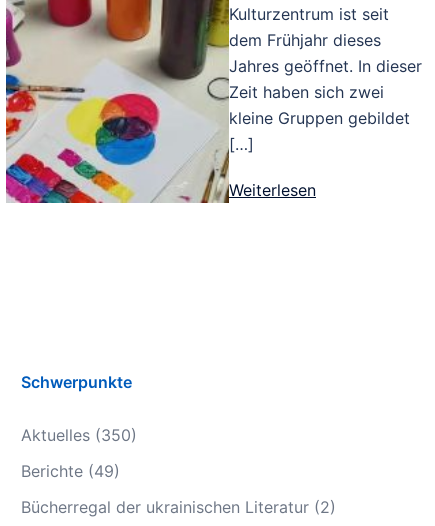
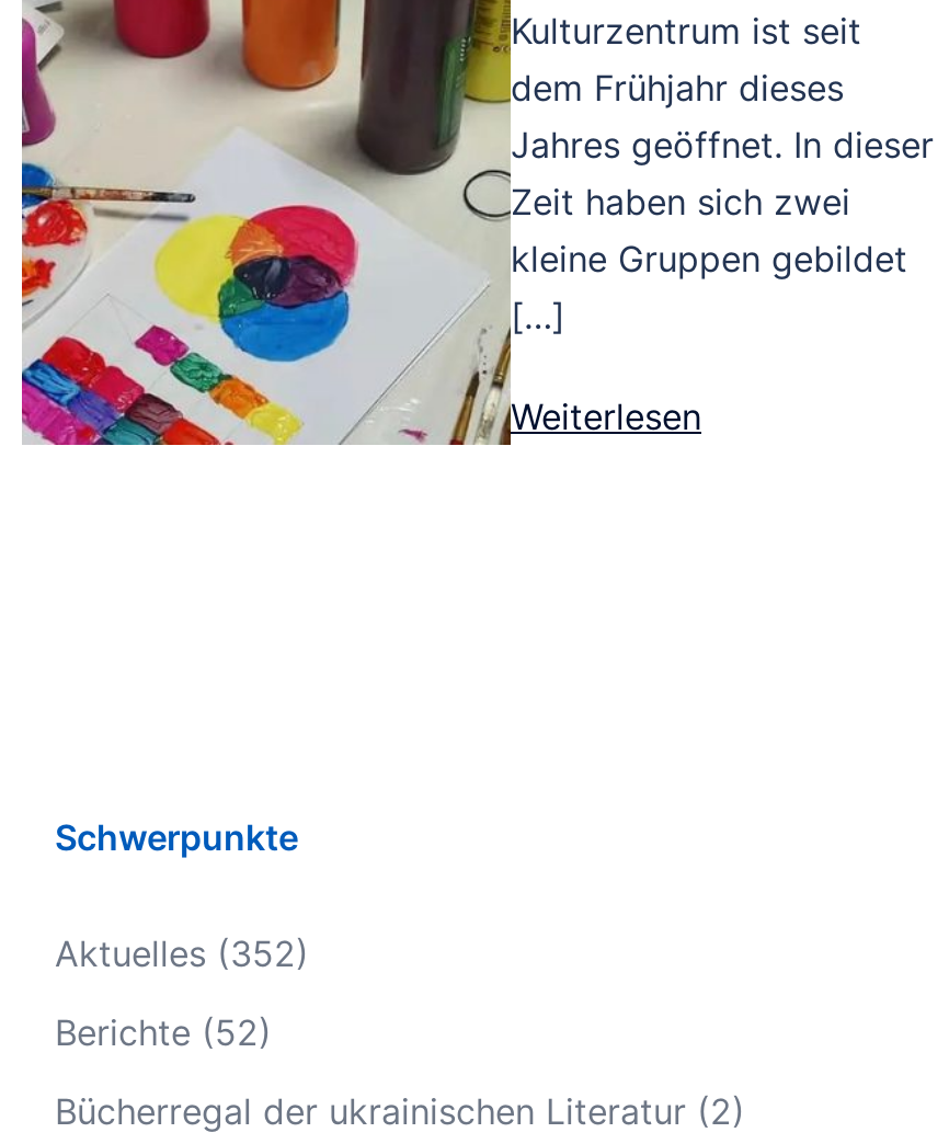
[21,425,137,445] Aktuelles (350) -> [55,931,309,975] Aktuelles (352)
[21,461,120,481] Berichte (49) -> [55,1010,272,1054] Berichte (52)

